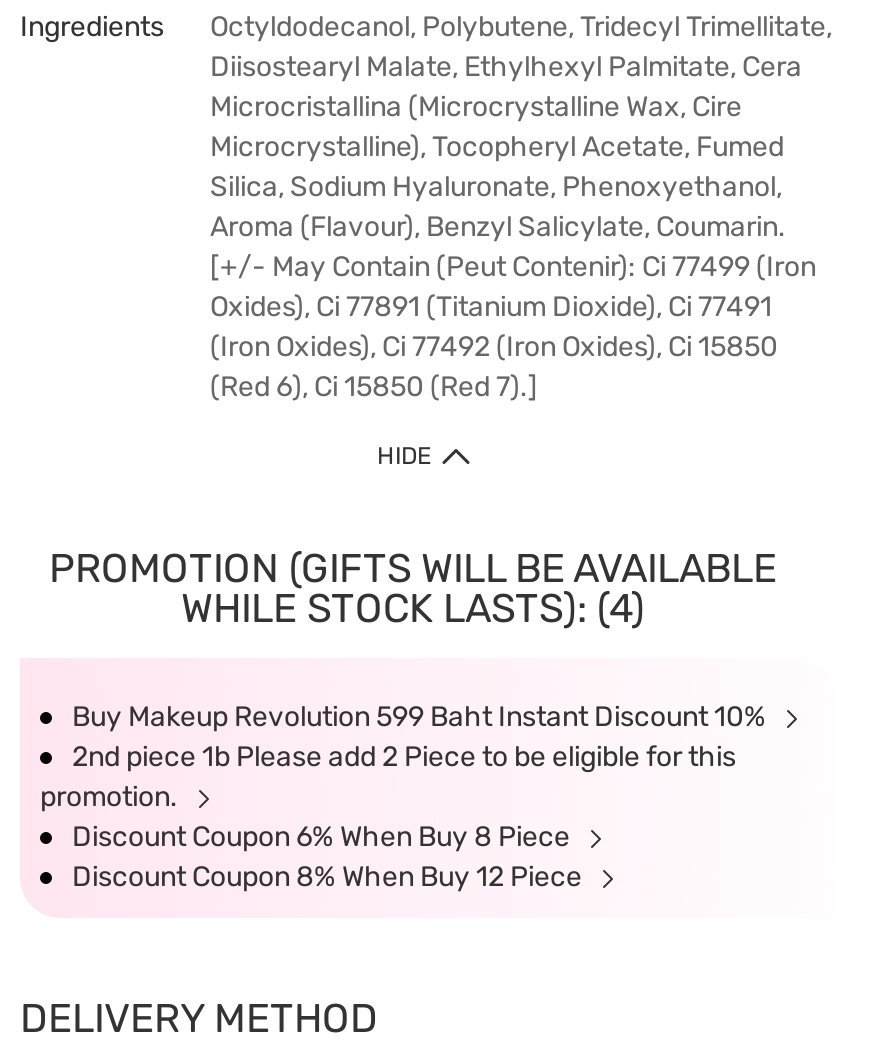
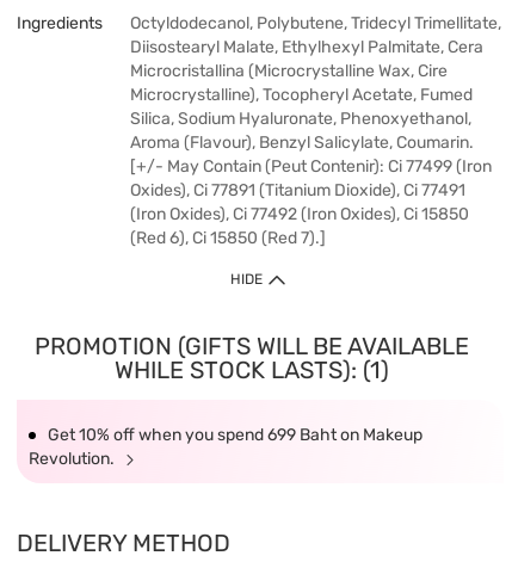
[181,584,645,632] WHILE STOCK LASTS): (4) -> [114,356,388,384] WHILE STOCK LASTS): (1)
[40,700,772,894] Buy Makeup Revolution 599 Baht Instant Discount 10% | 2nd piece 1b Please add 2 Piece to be eligible for this | promotion. | Discount Coupon 6% When Buy 8 Piece | Discount Coupon 8% When Buy 12 Piece -> [29,425,422,469] Get 10% off when you spend 699 Baht on Makeup | Revolution.

